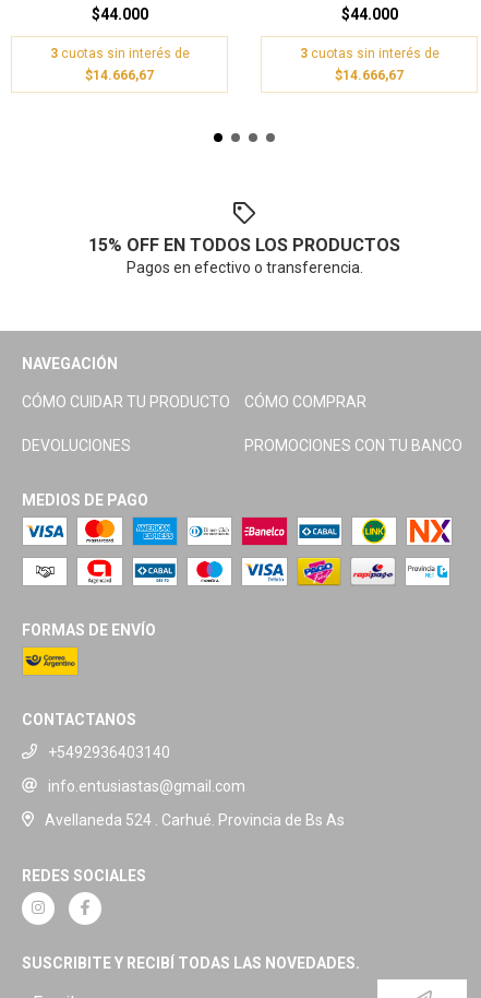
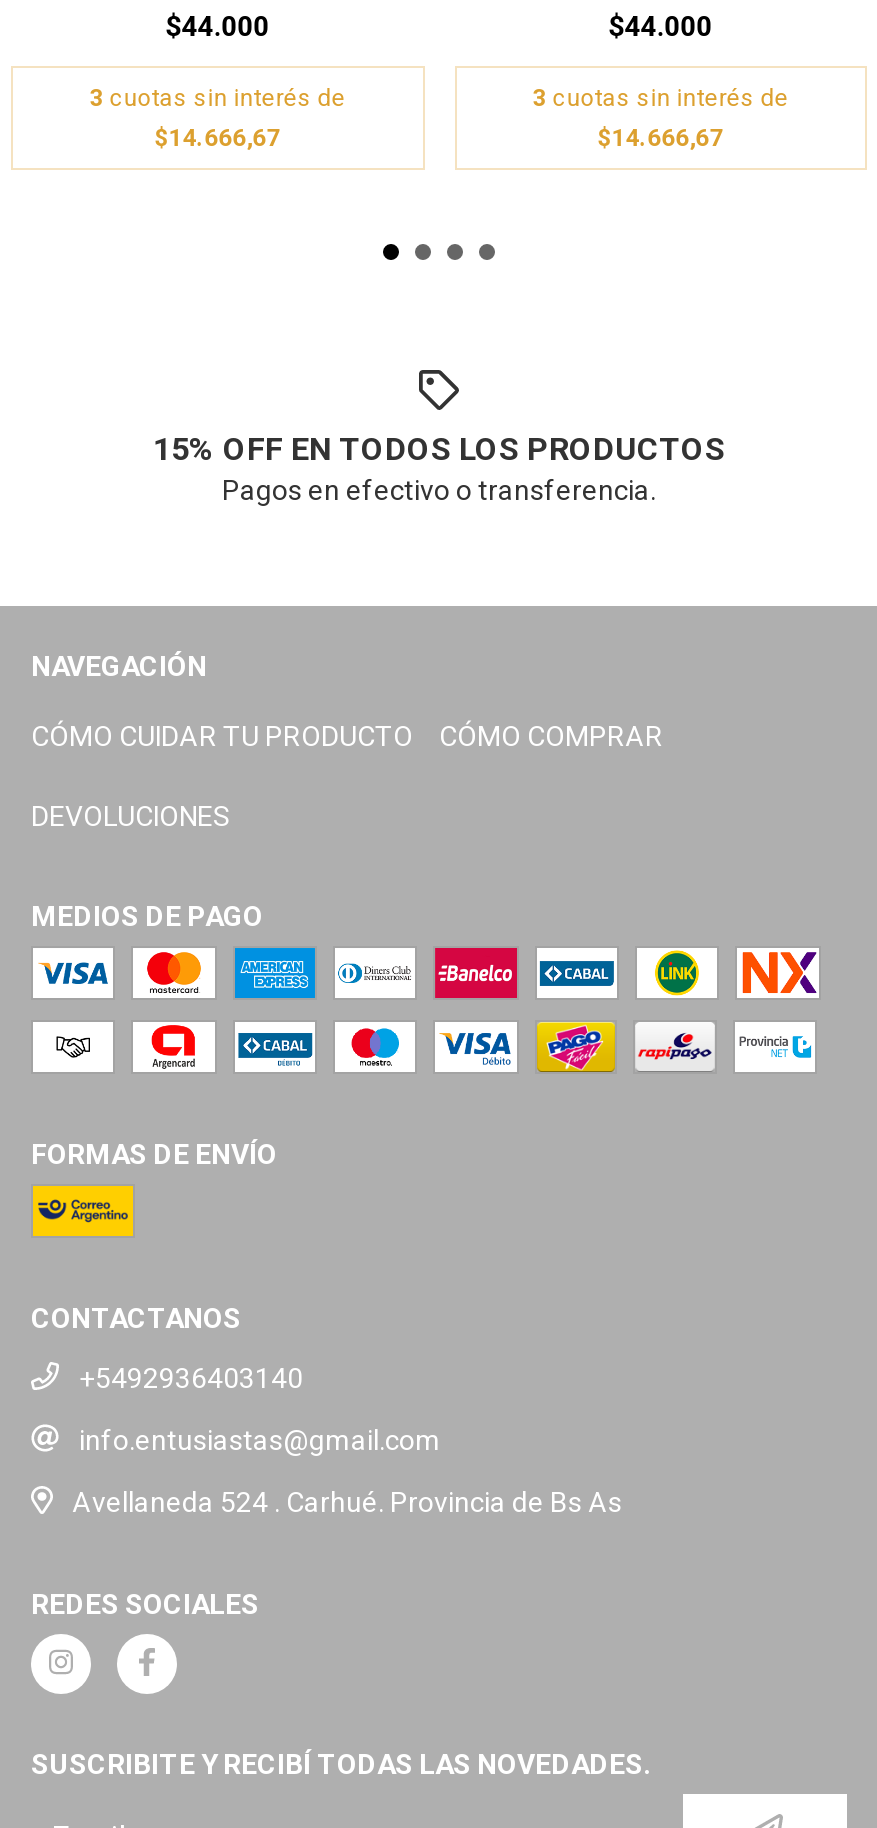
[244,437,462,454] PROMOCIONES CON TU BANCO -> none

